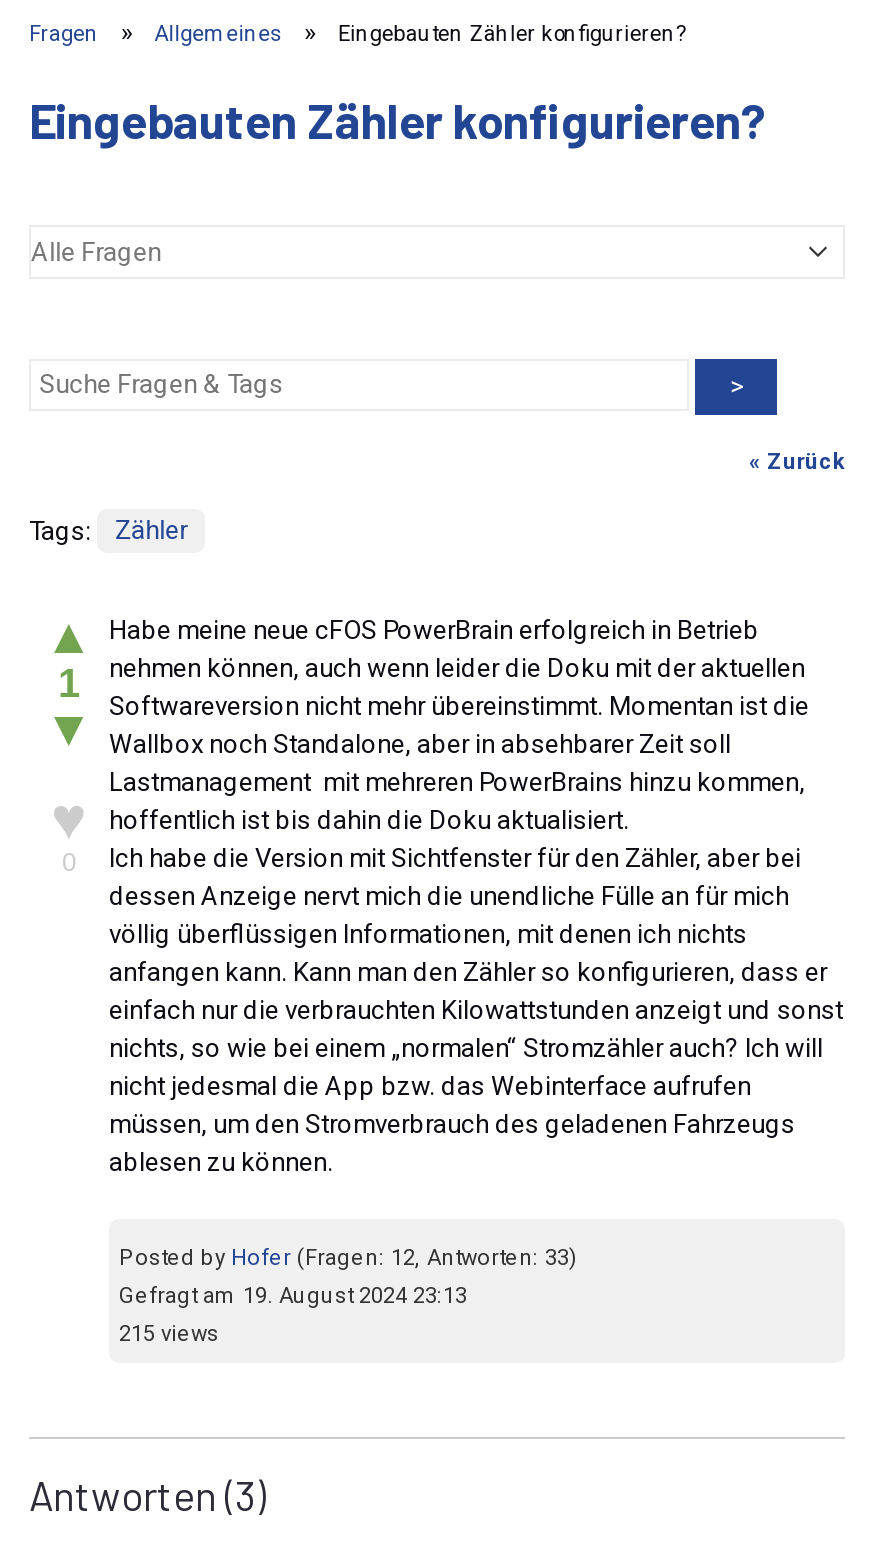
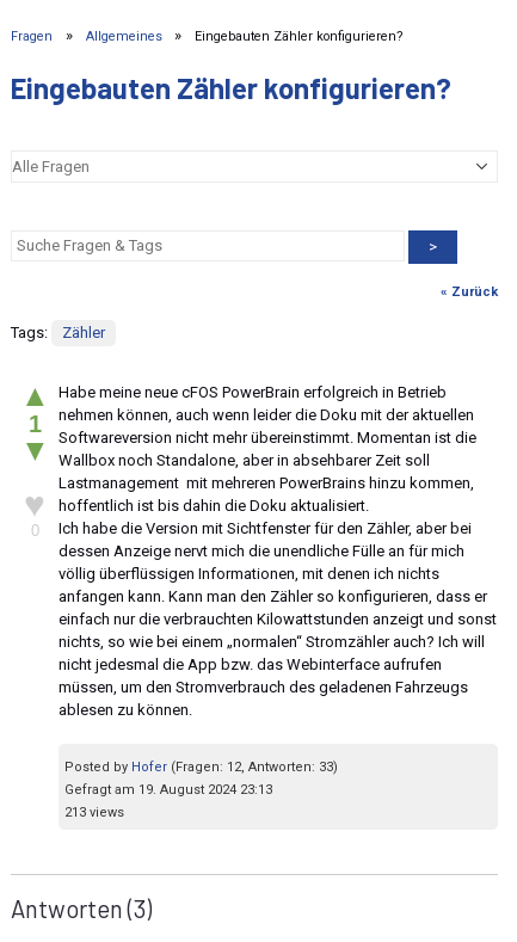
[119,1321,219,1347] 215 views -> [64,804,124,820] 213 views

